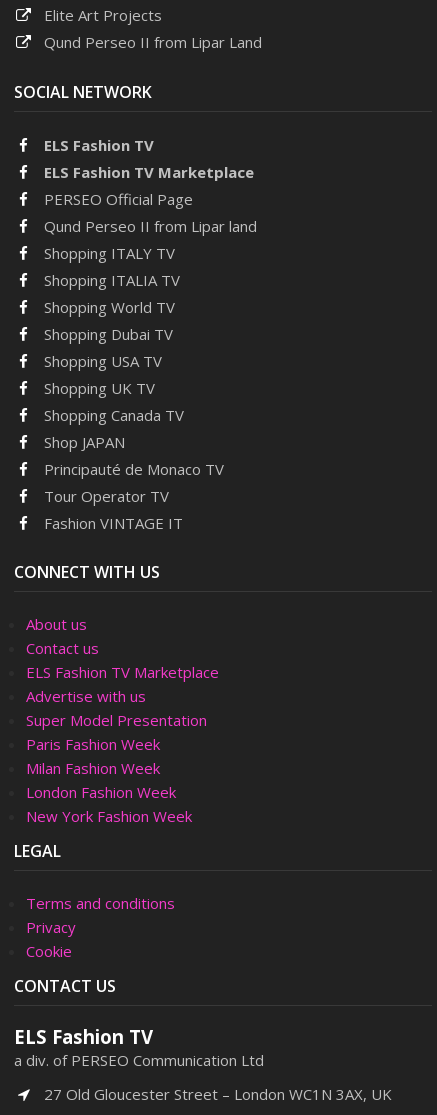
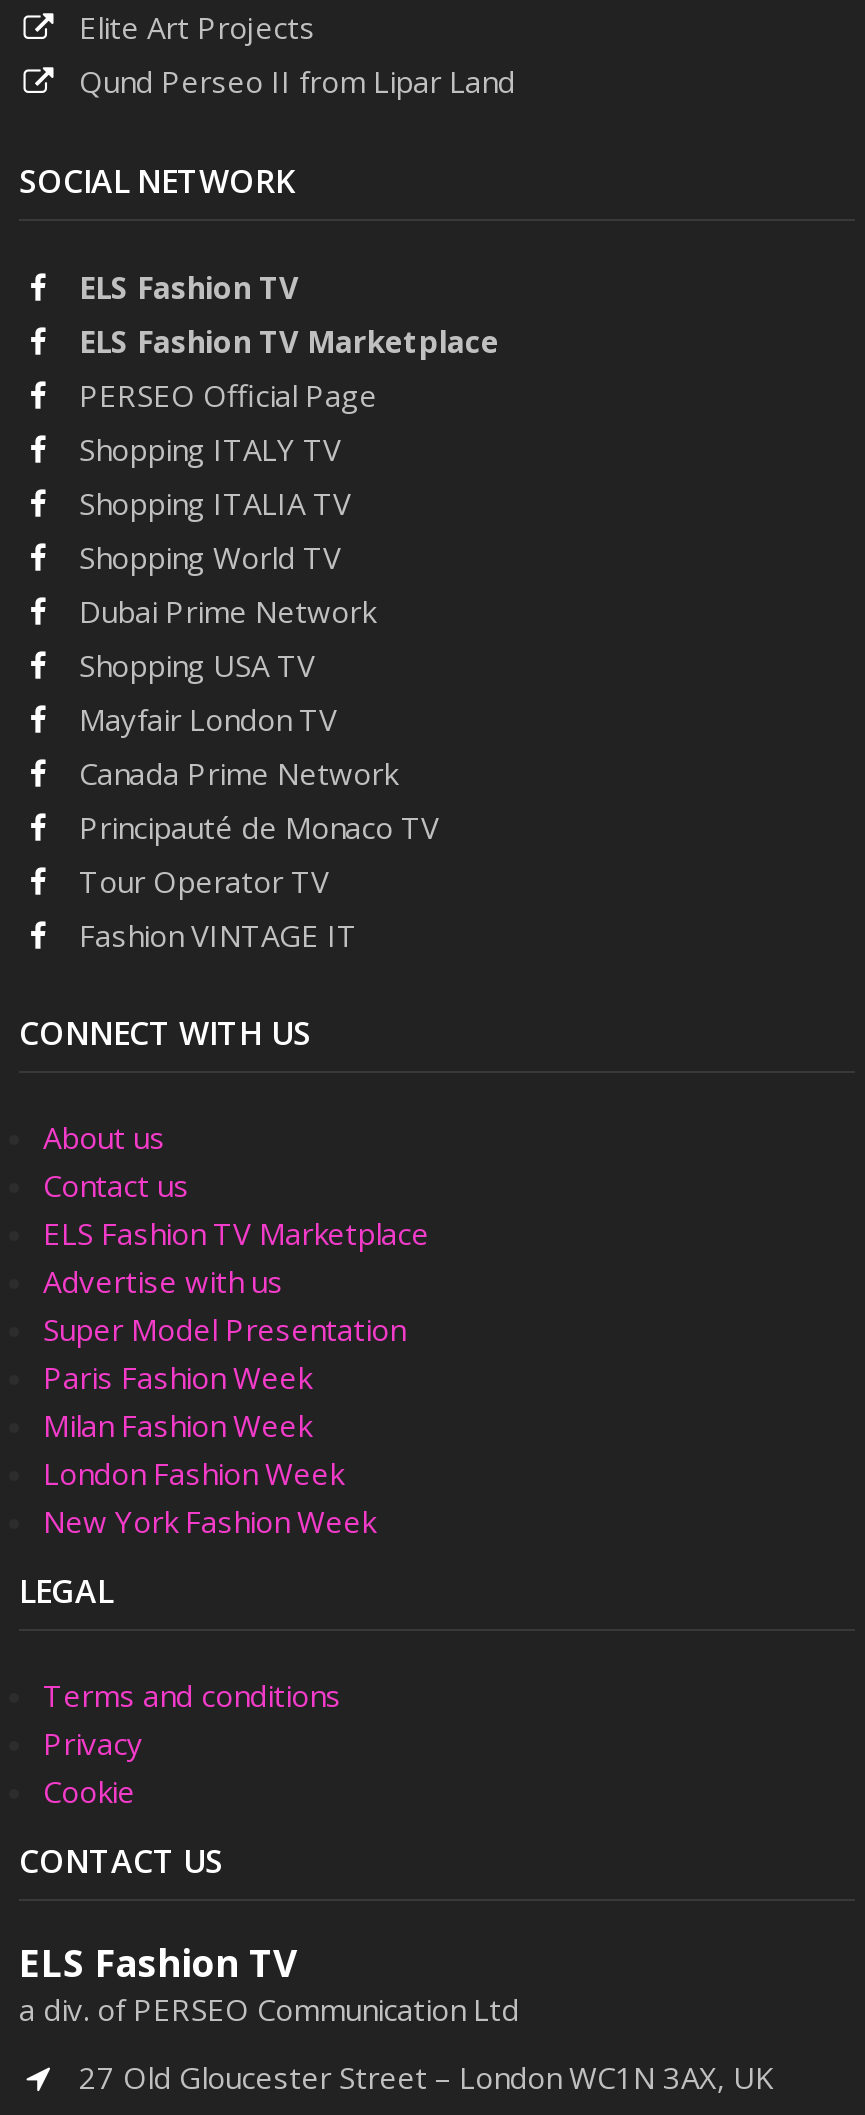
[44,216,257,236] Qund Perseo II from Lipar land -> none
[44,324,173,344] Shopping Dubai TV -> [79,591,375,631] Dubai Prime Network
[44,378,184,452] Shopping UK TV | Shopping Canada TV | Shop JAPAN -> [79,699,397,793] Mayfair London TV | Canada Prime Network

